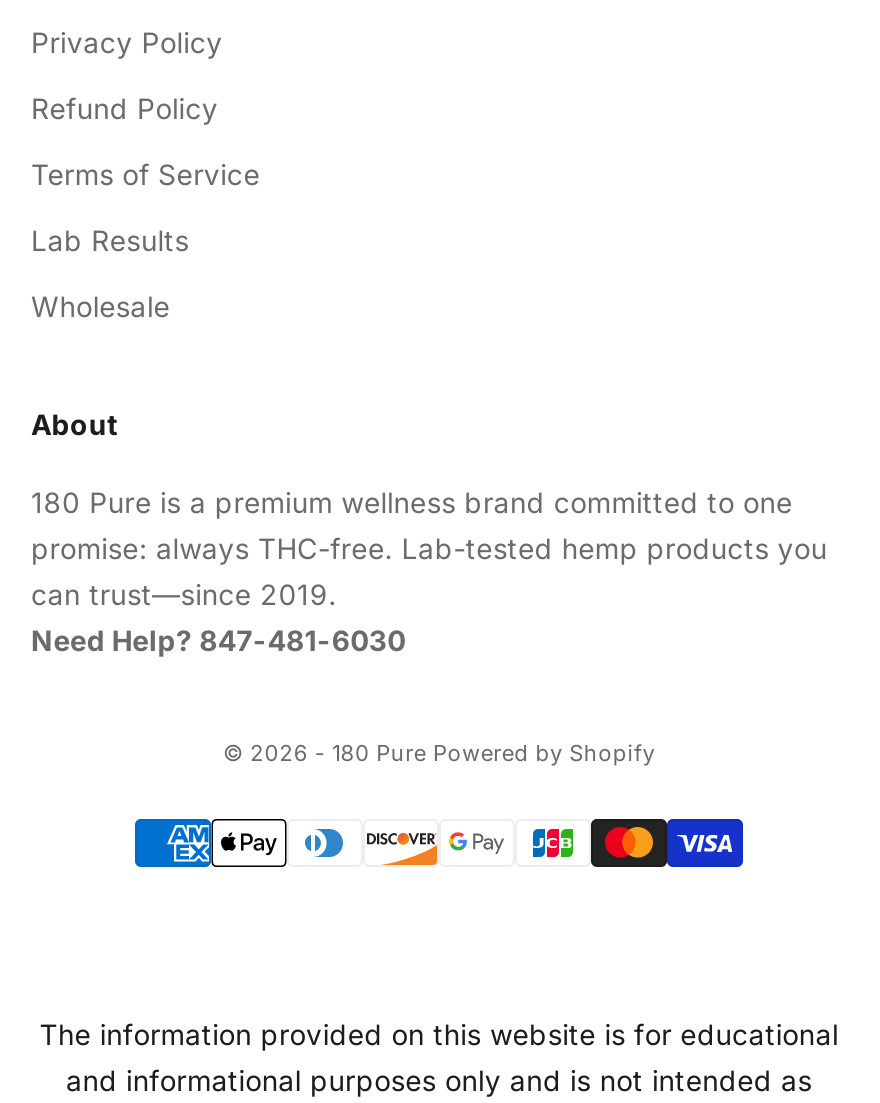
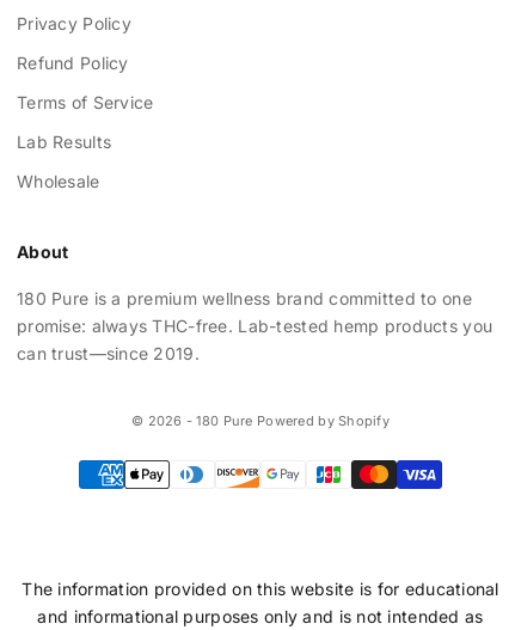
[31,623,406,657] Need Help? 847-481-6030 -> none

